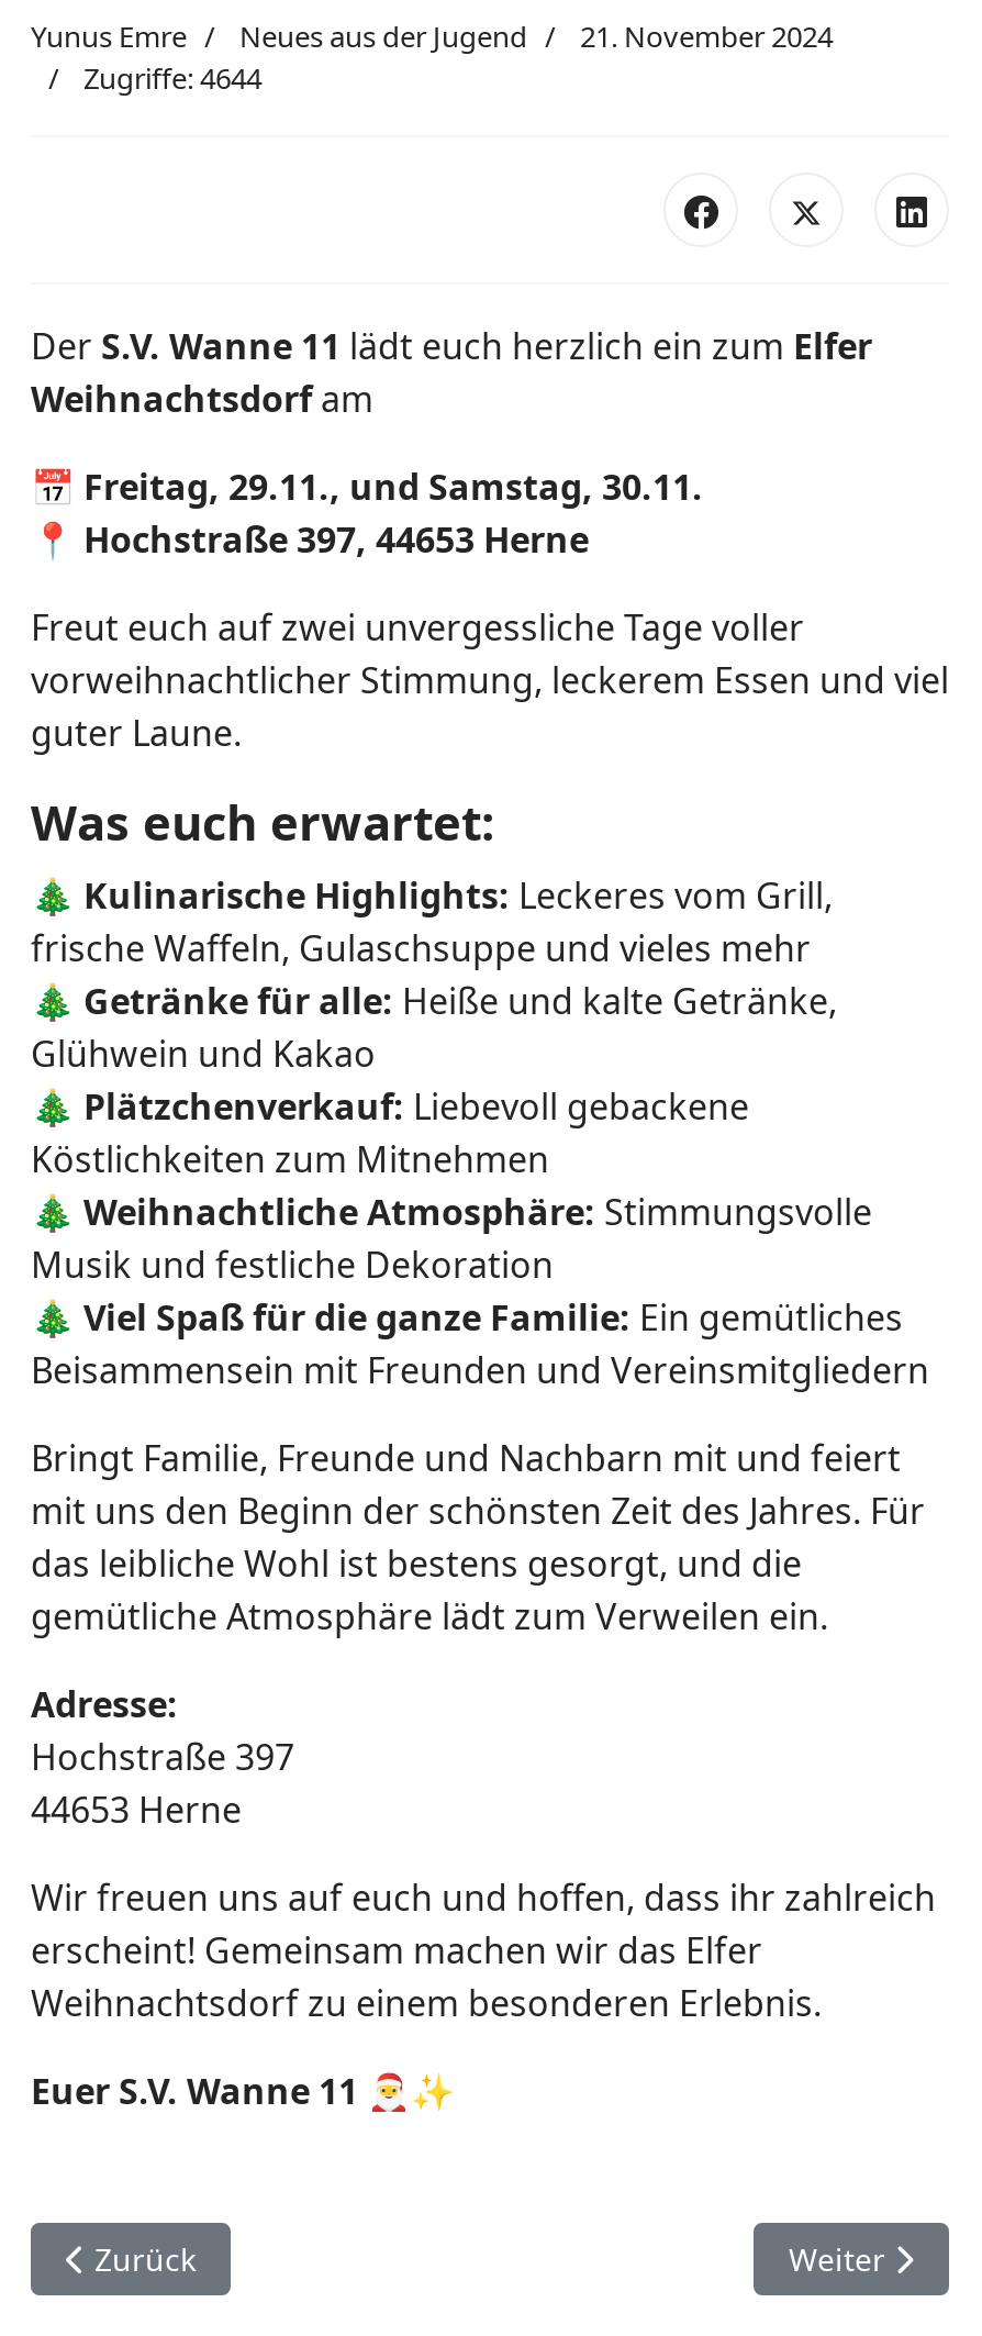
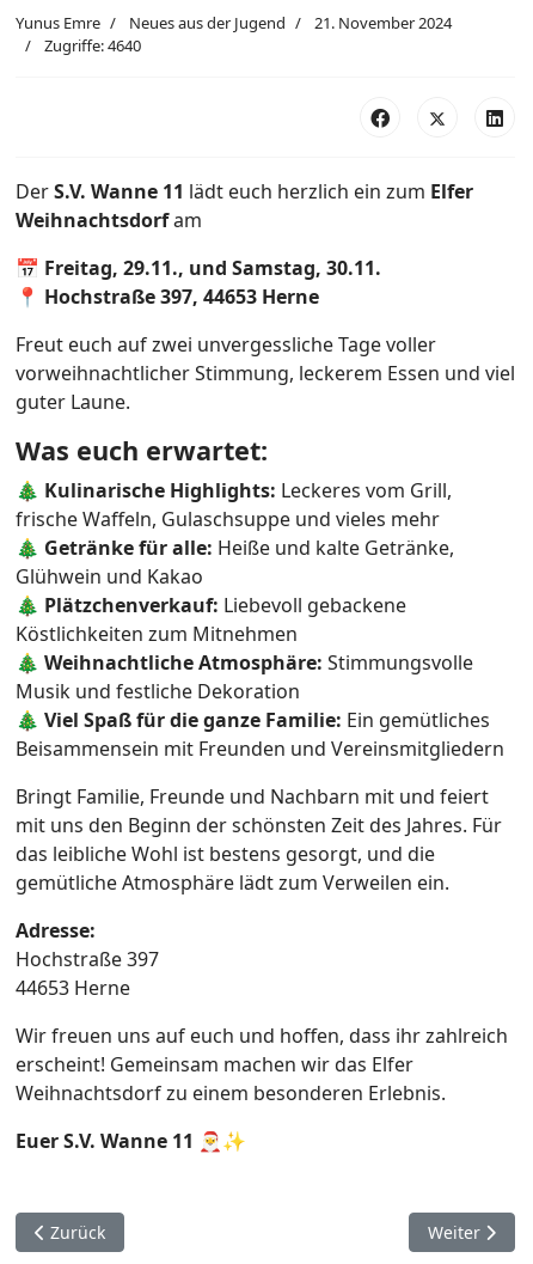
[83,58,261,98] Zugriffe: 4644 -> [44,35,141,56] Zugriffe: 4640

